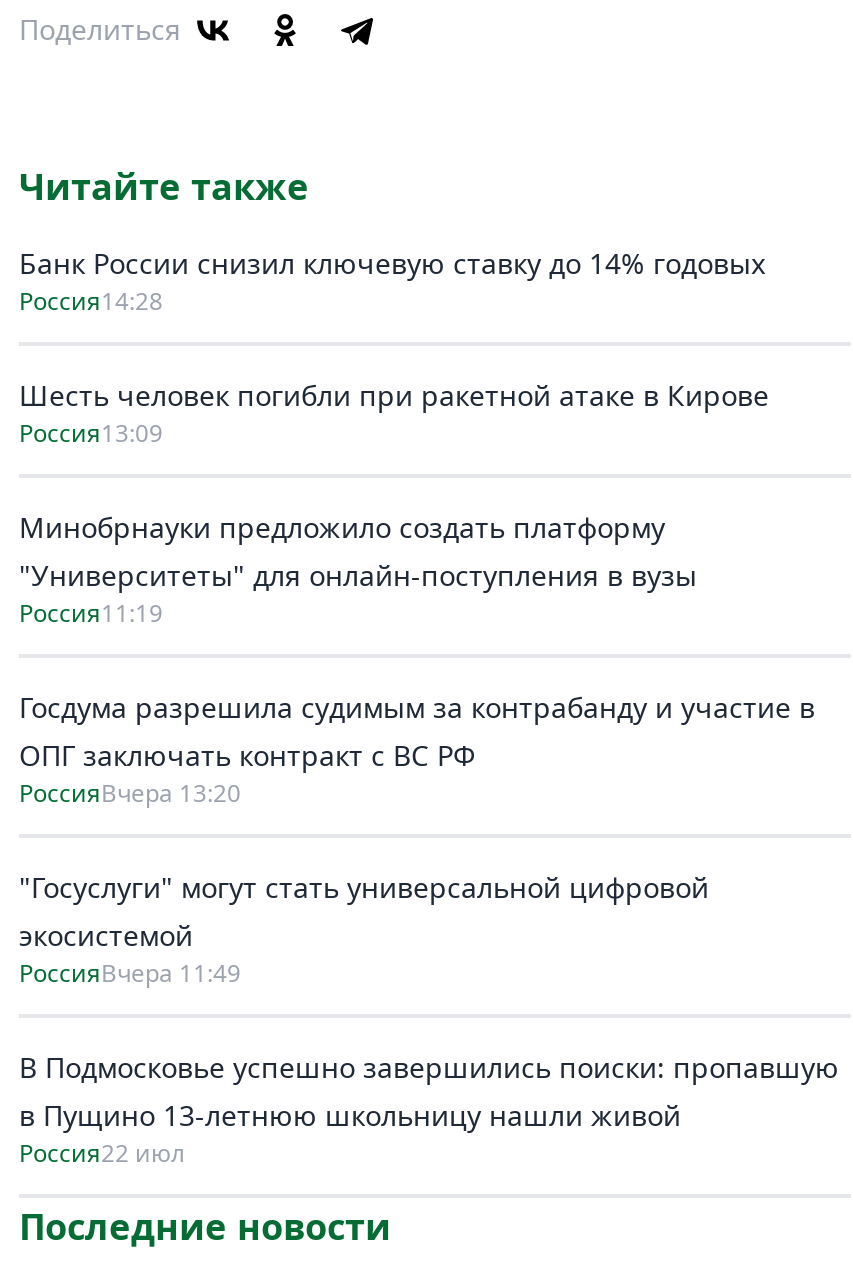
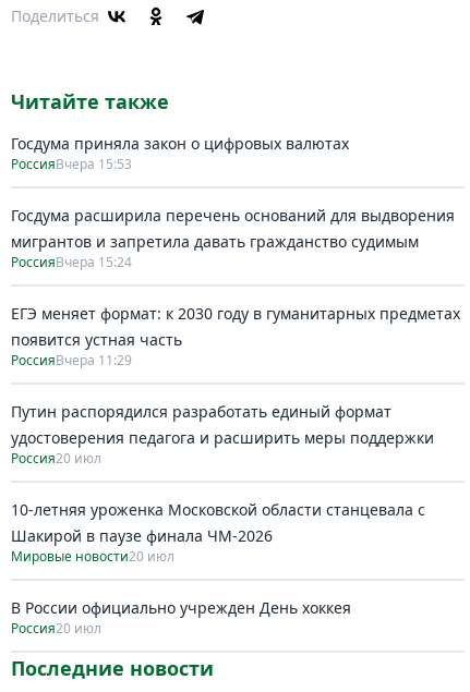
[19,244,765,318] Банк России снизил ключевую ставку до 14% годовых | Россия 14:28 -> [11,133,349,173] Госдума приняла закон о цифровых валютах | Россия Вчера 15:53
[19,376,769,450] Шесть человек погибли при ракетной атаке в Кирове | Россия 13:09 -> [11,205,455,271] Госдума расширила перечень оснований для выдворения | мигрантов и запретила давать гражданство судимым | РоссияВчера 15:24
[19,508,697,630] Минобрнауки предложило создать платформу | "Университеты" для онлайн-поступления в вузы | Россия 11:19 -> [11,303,460,369] ЕГЭ меняет формат: к 2030 году в гуманитарных предметах | появится устная часть | Россия Вчера 11:29
[19,688,815,810] Госдума разрешила судимым за контрабанду и участие в | ОПГ заключать контракт с ВС РФ | РоссияВчера 13:20 -> [11,401,434,468] Путин распорядился разработать единый формат | удостоверения педагога и расширить меры поддержки | Россия20 июл
[19,868,709,990] "Госуслуги" могут стать универсальной цифровой | экосистемой | РоссияВчера 11:49 -> [11,499,425,566] 10-летняя уроженка Московской области станцевала с | Шакирой в паузе финала ЧМ-2026 | Мировые новости20 июл
[19,1048,839,1170] В Подмосковье успешно завершились поиски: пропавшую | в Пущино 13-летнюю школьницу нашли живой | Россия22 июл -> [11,597,351,638] В России официально учрежден День хоккея | Россия20 июл

